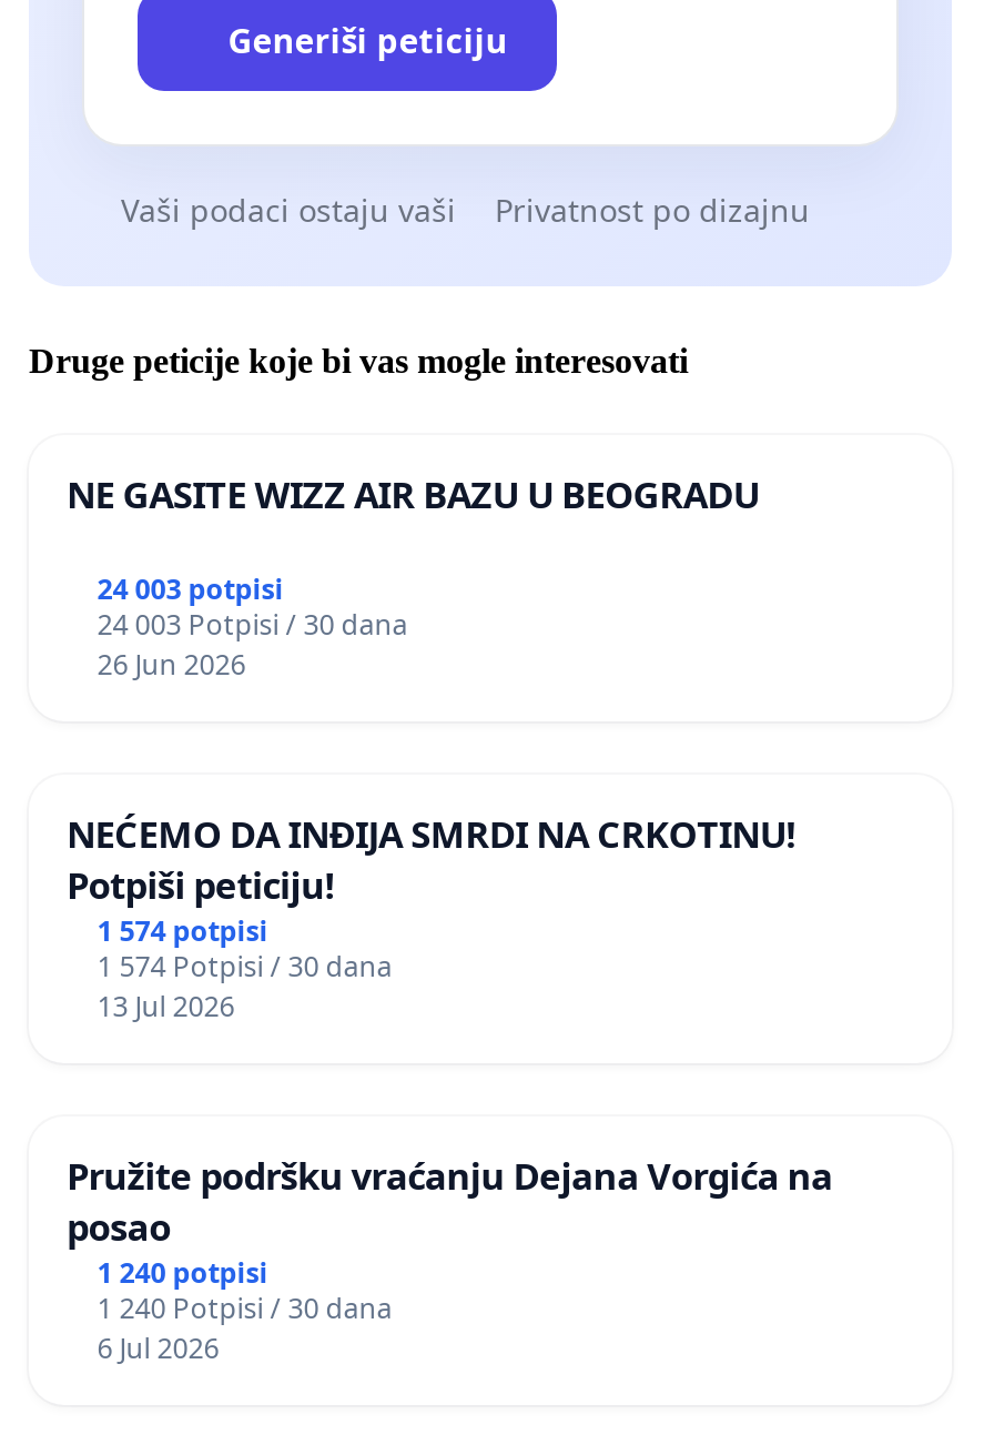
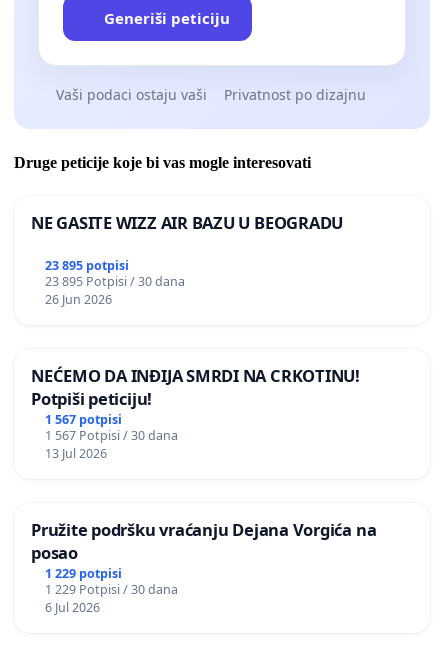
[97,571,284,609] 24 003 potpisi -> [45,257,129,274] 23 895 potpisi
[97,607,408,645] 24 003 Potpisi / 30 dana -> [45,273,185,290] 23 895 Potpisi / 30 dana
[97,913,268,950] 1 574 potpisi -> [45,411,122,428] 1 567 potpisi
[97,948,392,986] 1 574 Potpisi / 30 dana -> [45,427,178,444] 1 567 Potpisi / 30 dana
[97,1254,268,1292] 1 240 potpisi -> [45,565,122,582] 1 229 potpisi
[97,1290,392,1327] 1 240 Potpisi / 30 dana -> [45,581,178,598] 1 229 Potpisi / 30 dana

